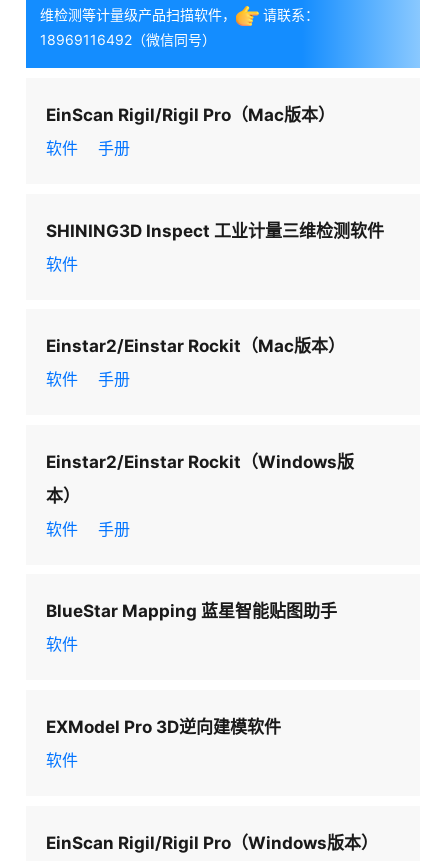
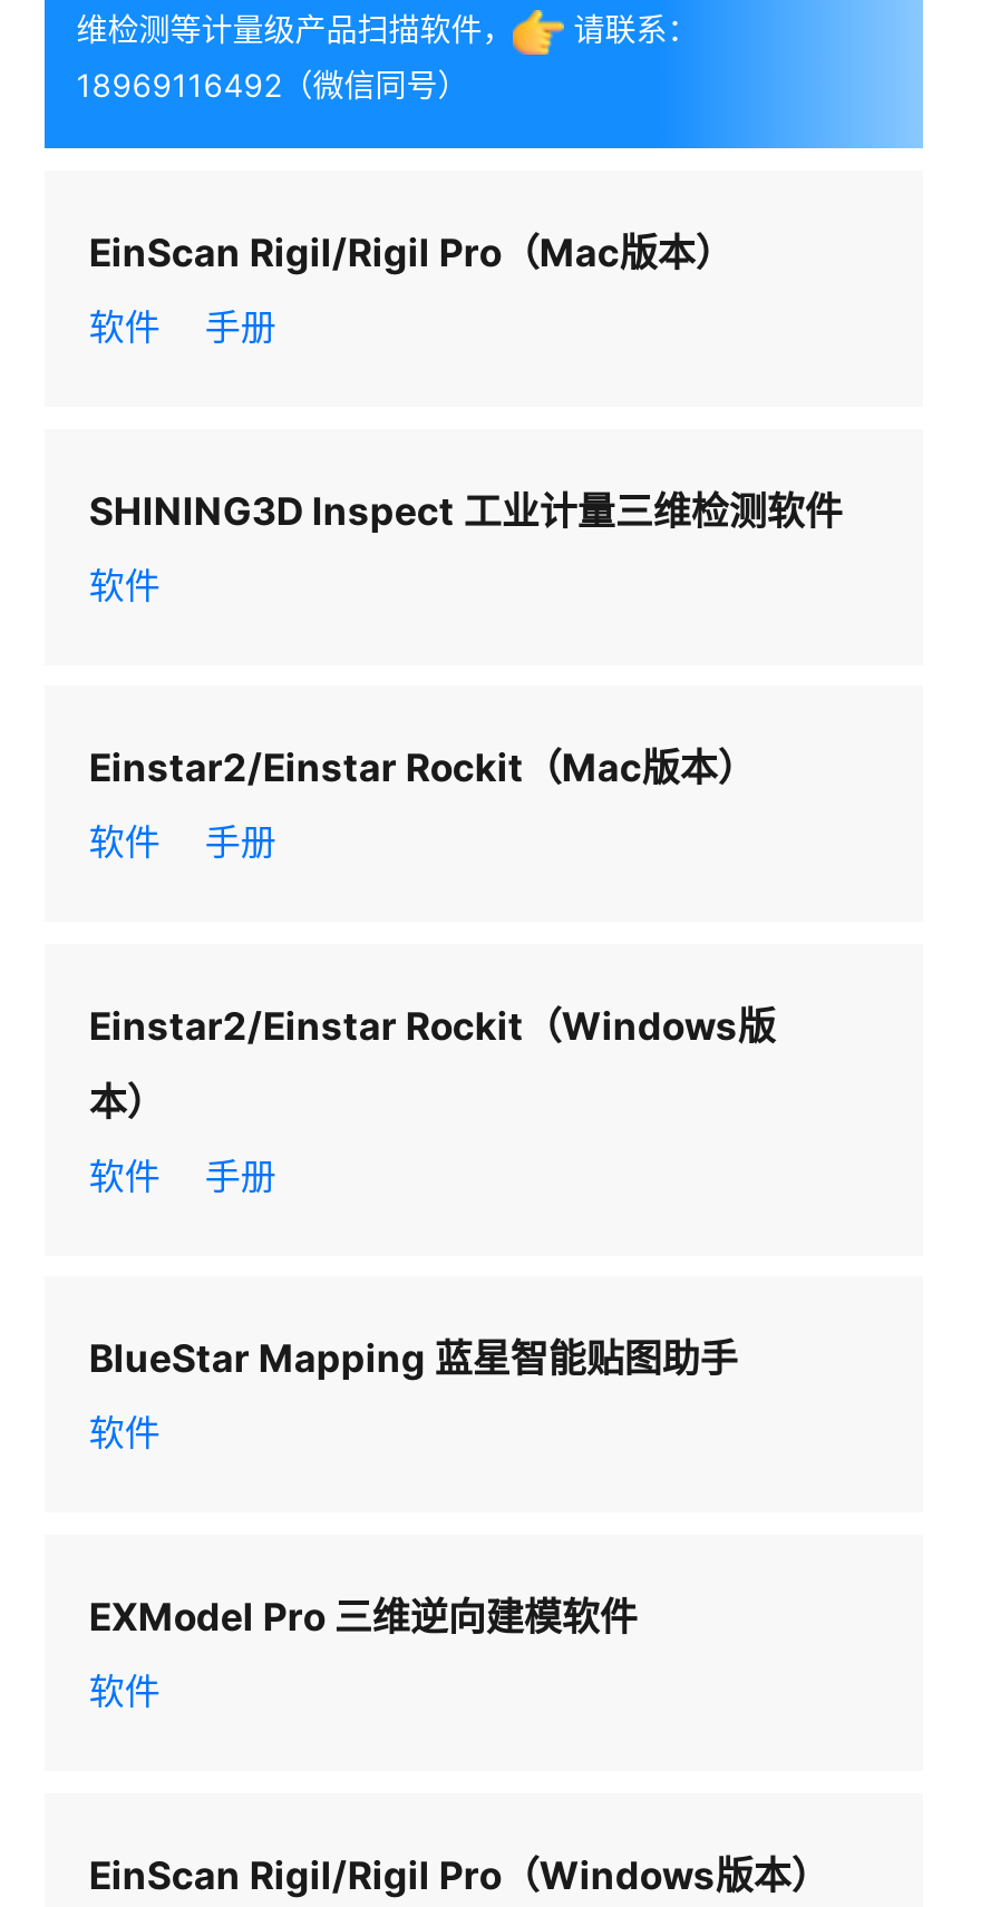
[46,717,281,737] EXModel Pro 3D逆向建模软件 -> [89,1595,637,1640] EXModel Pro 三维逆向建模软件

